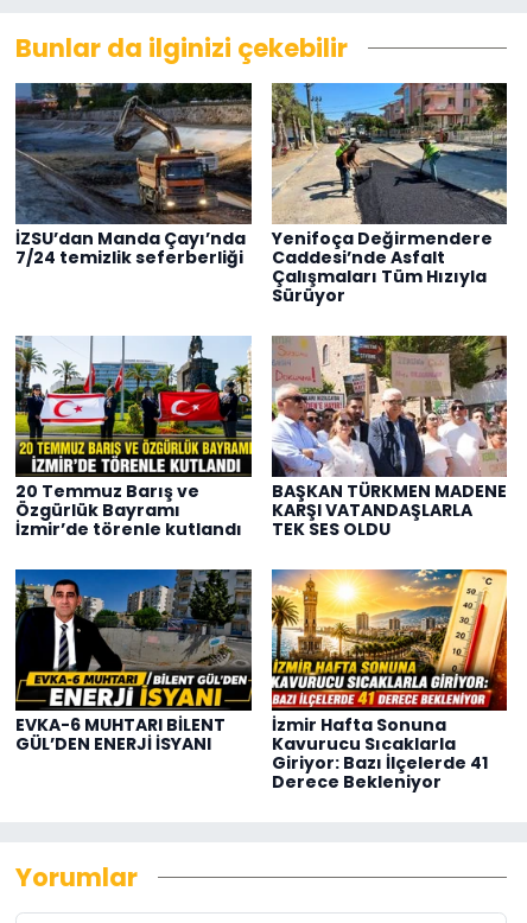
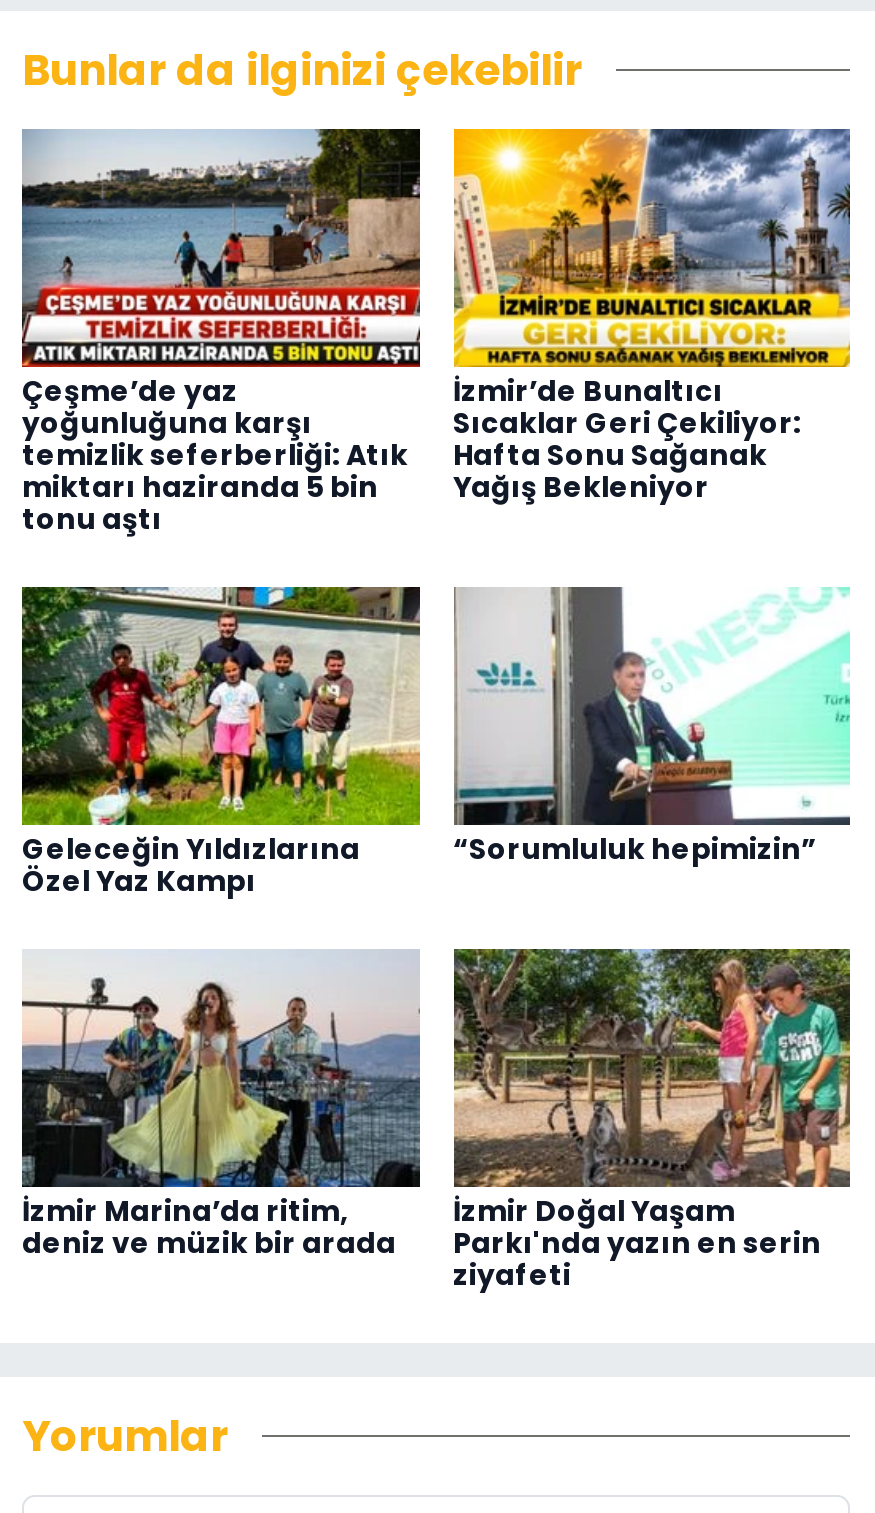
[15,82,253,270] [image] | İZSU’dan Manda Çayı’nda | 7/24 temizlik seferberliği -> [22,129,422,540] [image] | Çeşme’de yaz | yoğunluğuna karşı | temizlik seferberliği: Atık | miktarı haziranda 5 bin | tonu aştı
[271,82,508,308] [image] | Yenifoça Değirmendere | Caddesi’nde Asfalt | Çalışmaları Tüm Hızıyla | Sürüyor -> [452,127,852,508] [image] | İzmir’de Bunaltıcı | Sıcaklar Geri Çekiliyor: | Hafta Sonu Sağanak | Yağış Bekleniyor
[14,336,253,541] [image] | 20 Temmuz Barış ve | Özgürlük Bayramı | İzmir’de törenle kutlandı -> [22,555,422,901] [image] | Geleceğin Yıldızlarına | Özel Yaz Kampı
[271,335,508,541] [image] | BAŞKAN TÜRKMEN MADENE | KARŞI VATANDAŞLARLA | TEK SES OLDU -> [453,555,852,869] [image] | “Sorumluluk hepimizin”
[14,568,253,756] [image] | EVKA-6 MUHTARI BİLENT | GÜL’DEN ENERJİ İSYANI -> [22,949,422,1263] [image] | İzmir Marina’da ritim, | deniz ve müzik bir arada
[271,568,508,794] [image] | İzmir Hafta Sonuna | Kavurucu Sıcaklarla | Giriyor: Bazı İlçelerde 41 | Derece Bekleniyor -> [452,947,852,1295] [image] | İzmir Doğal Yaşam | Parkı'nda yazın en serin | ziyafeti

